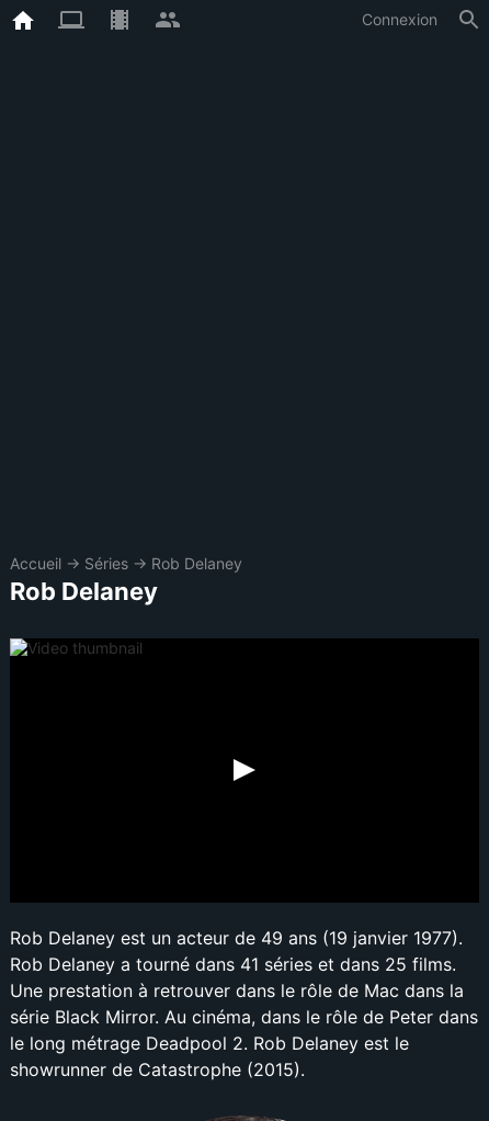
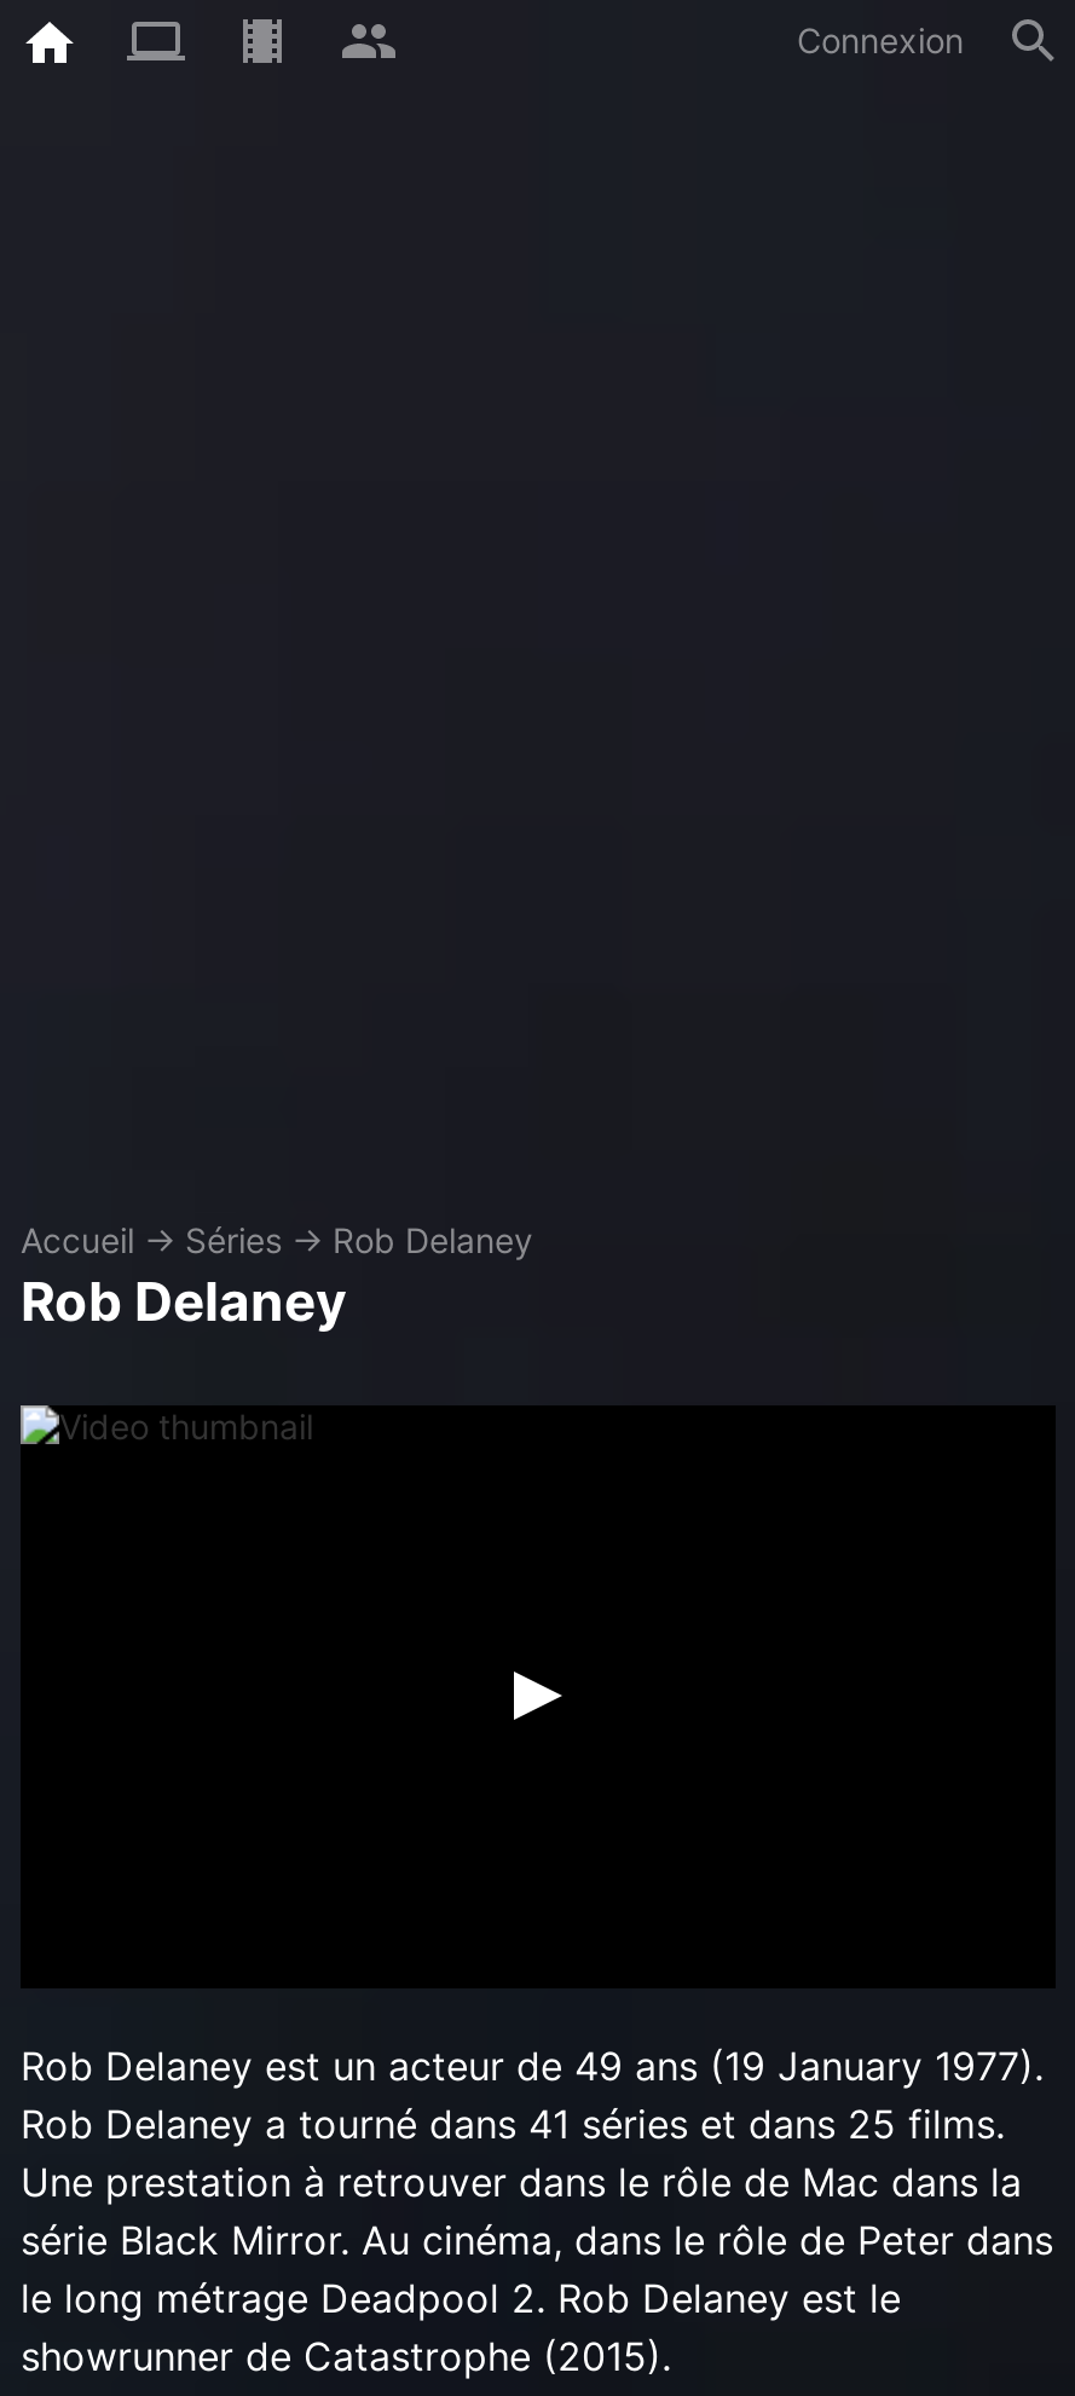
[10,927,463,949] Rob Delaney est un acteur de 49 ans (19 janvier 1977). -> [21,2041,1044,2090] Rob Delaney est un acteur de 49 ans (19 January 1977).

